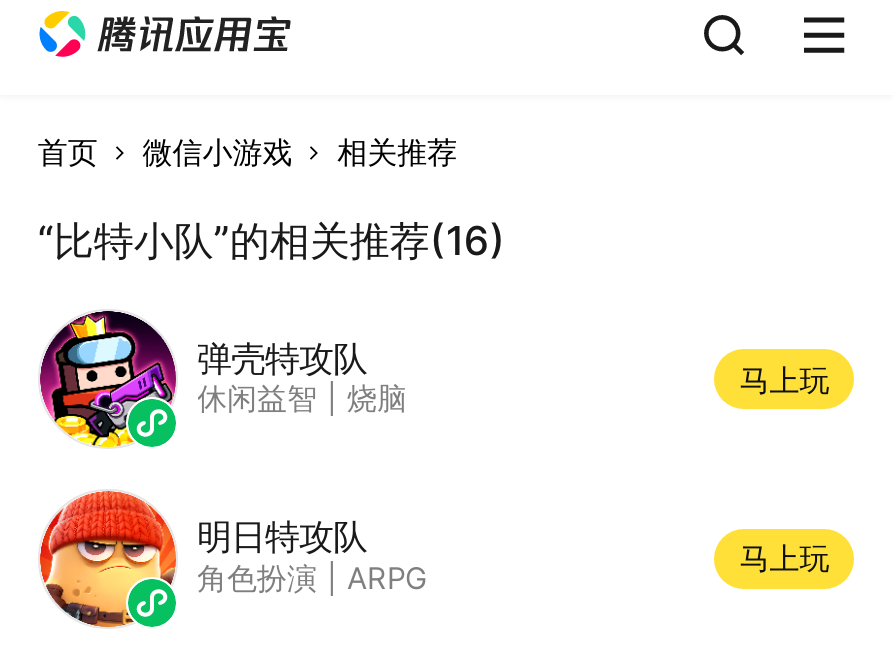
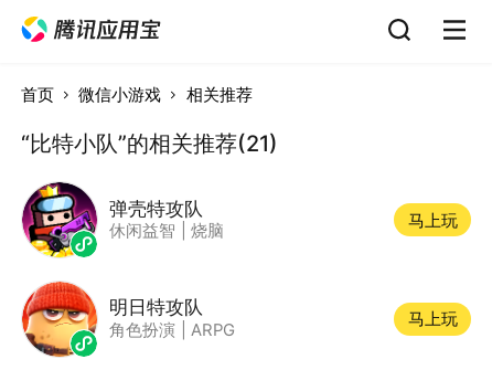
[38,216,506,264] “比特小队”的相关推荐(16) -> [21,130,278,156] “比特小队”的相关推荐(21)

